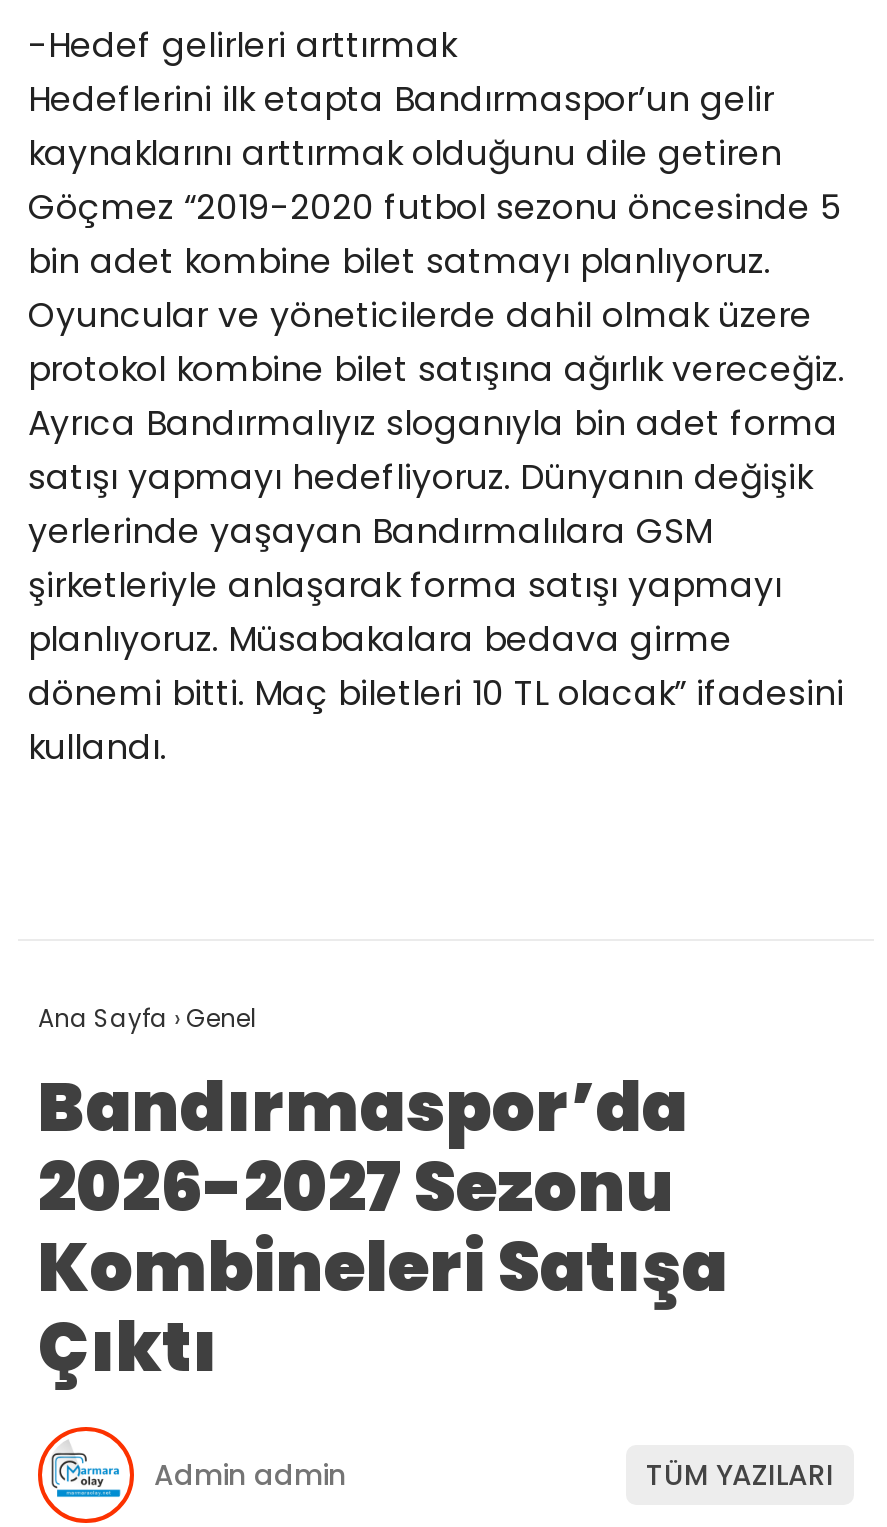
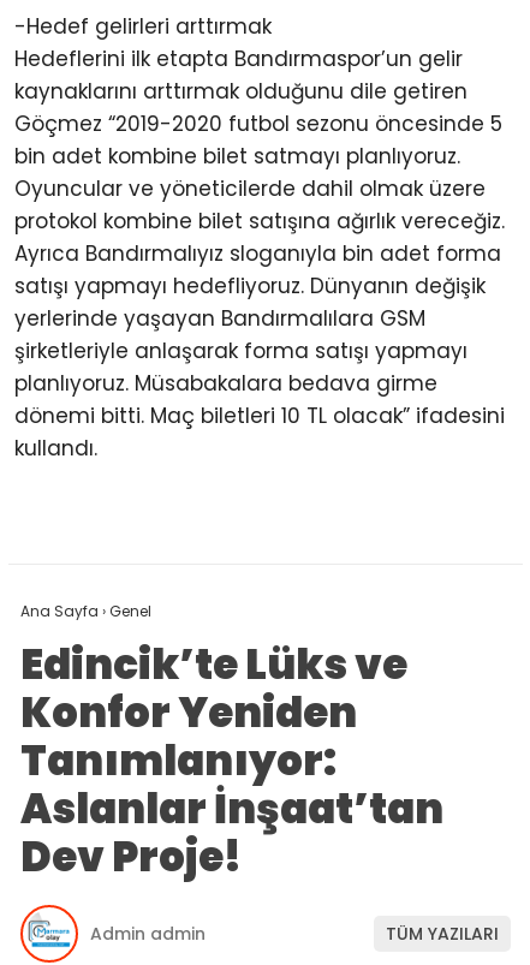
[38,1060,728,1396] Bandırmaspor’da | 2026-2027 Sezonu | Kombineleri Satışa | Çıktı -> [20,636,443,886] Edincik’te Lüks ve | Konfor Yeniden | Tanımlanıyor: | Aslanlar İnşaat’tan | Dev Proje!

